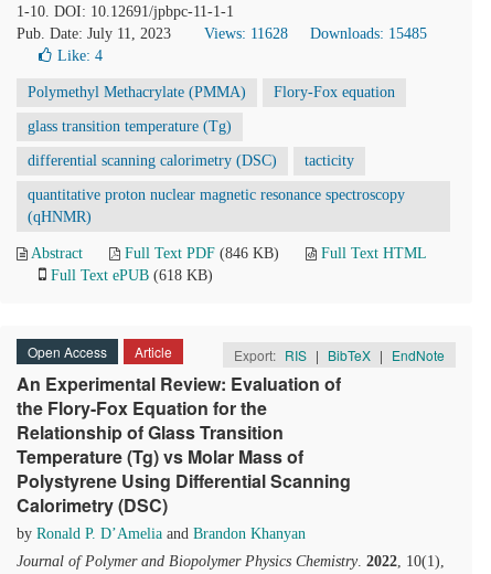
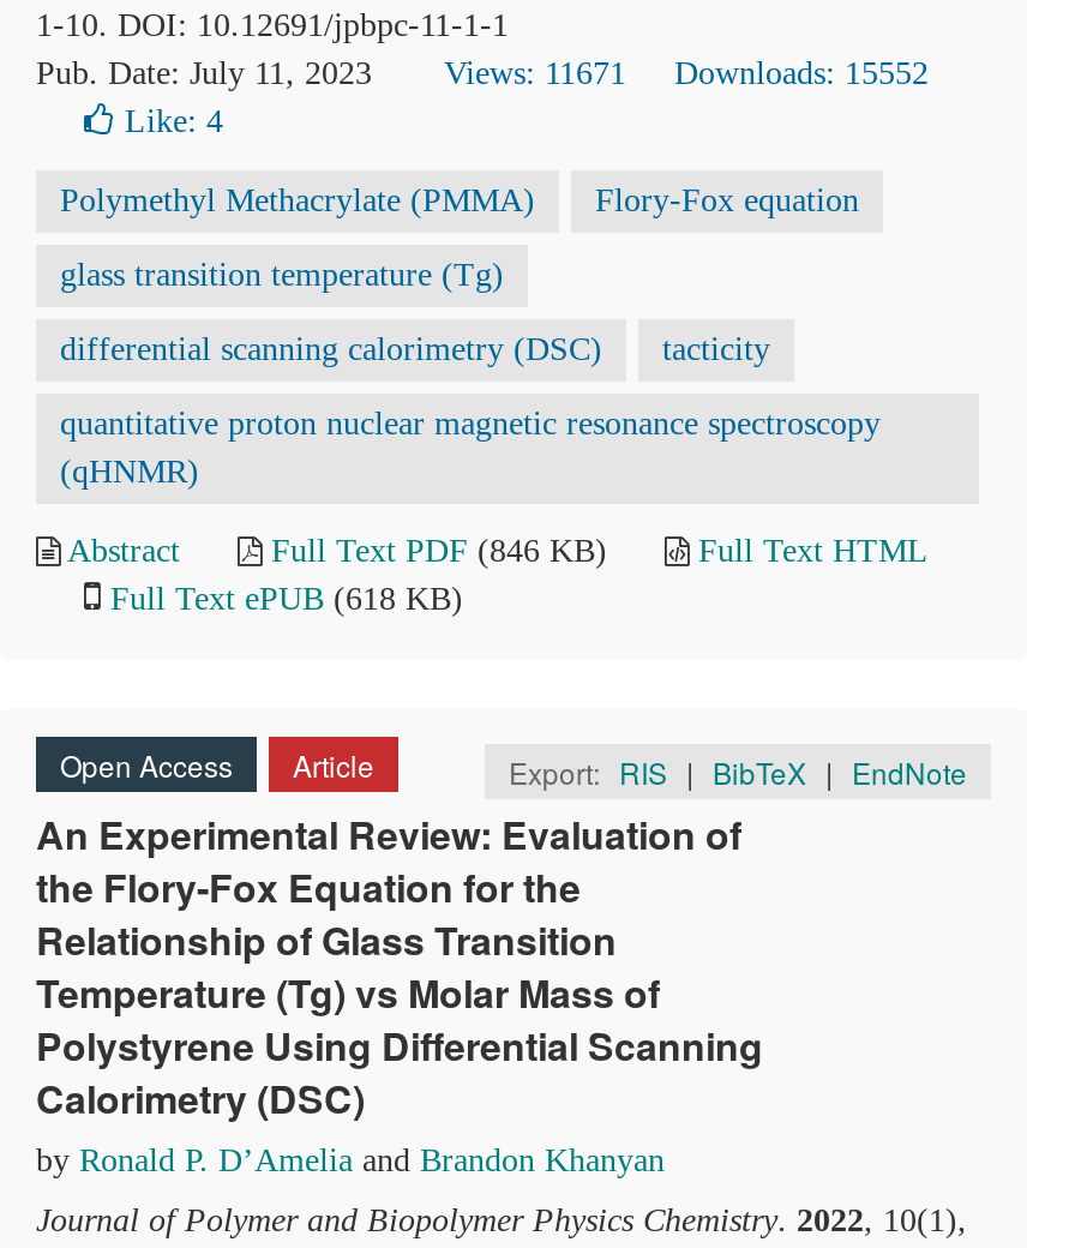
[204,25,288,42] Views: 11628 -> [444,55,626,91] Views: 11671
[310,25,427,42] Downloads: 15485 -> [674,55,929,91] Downloads: 15552

